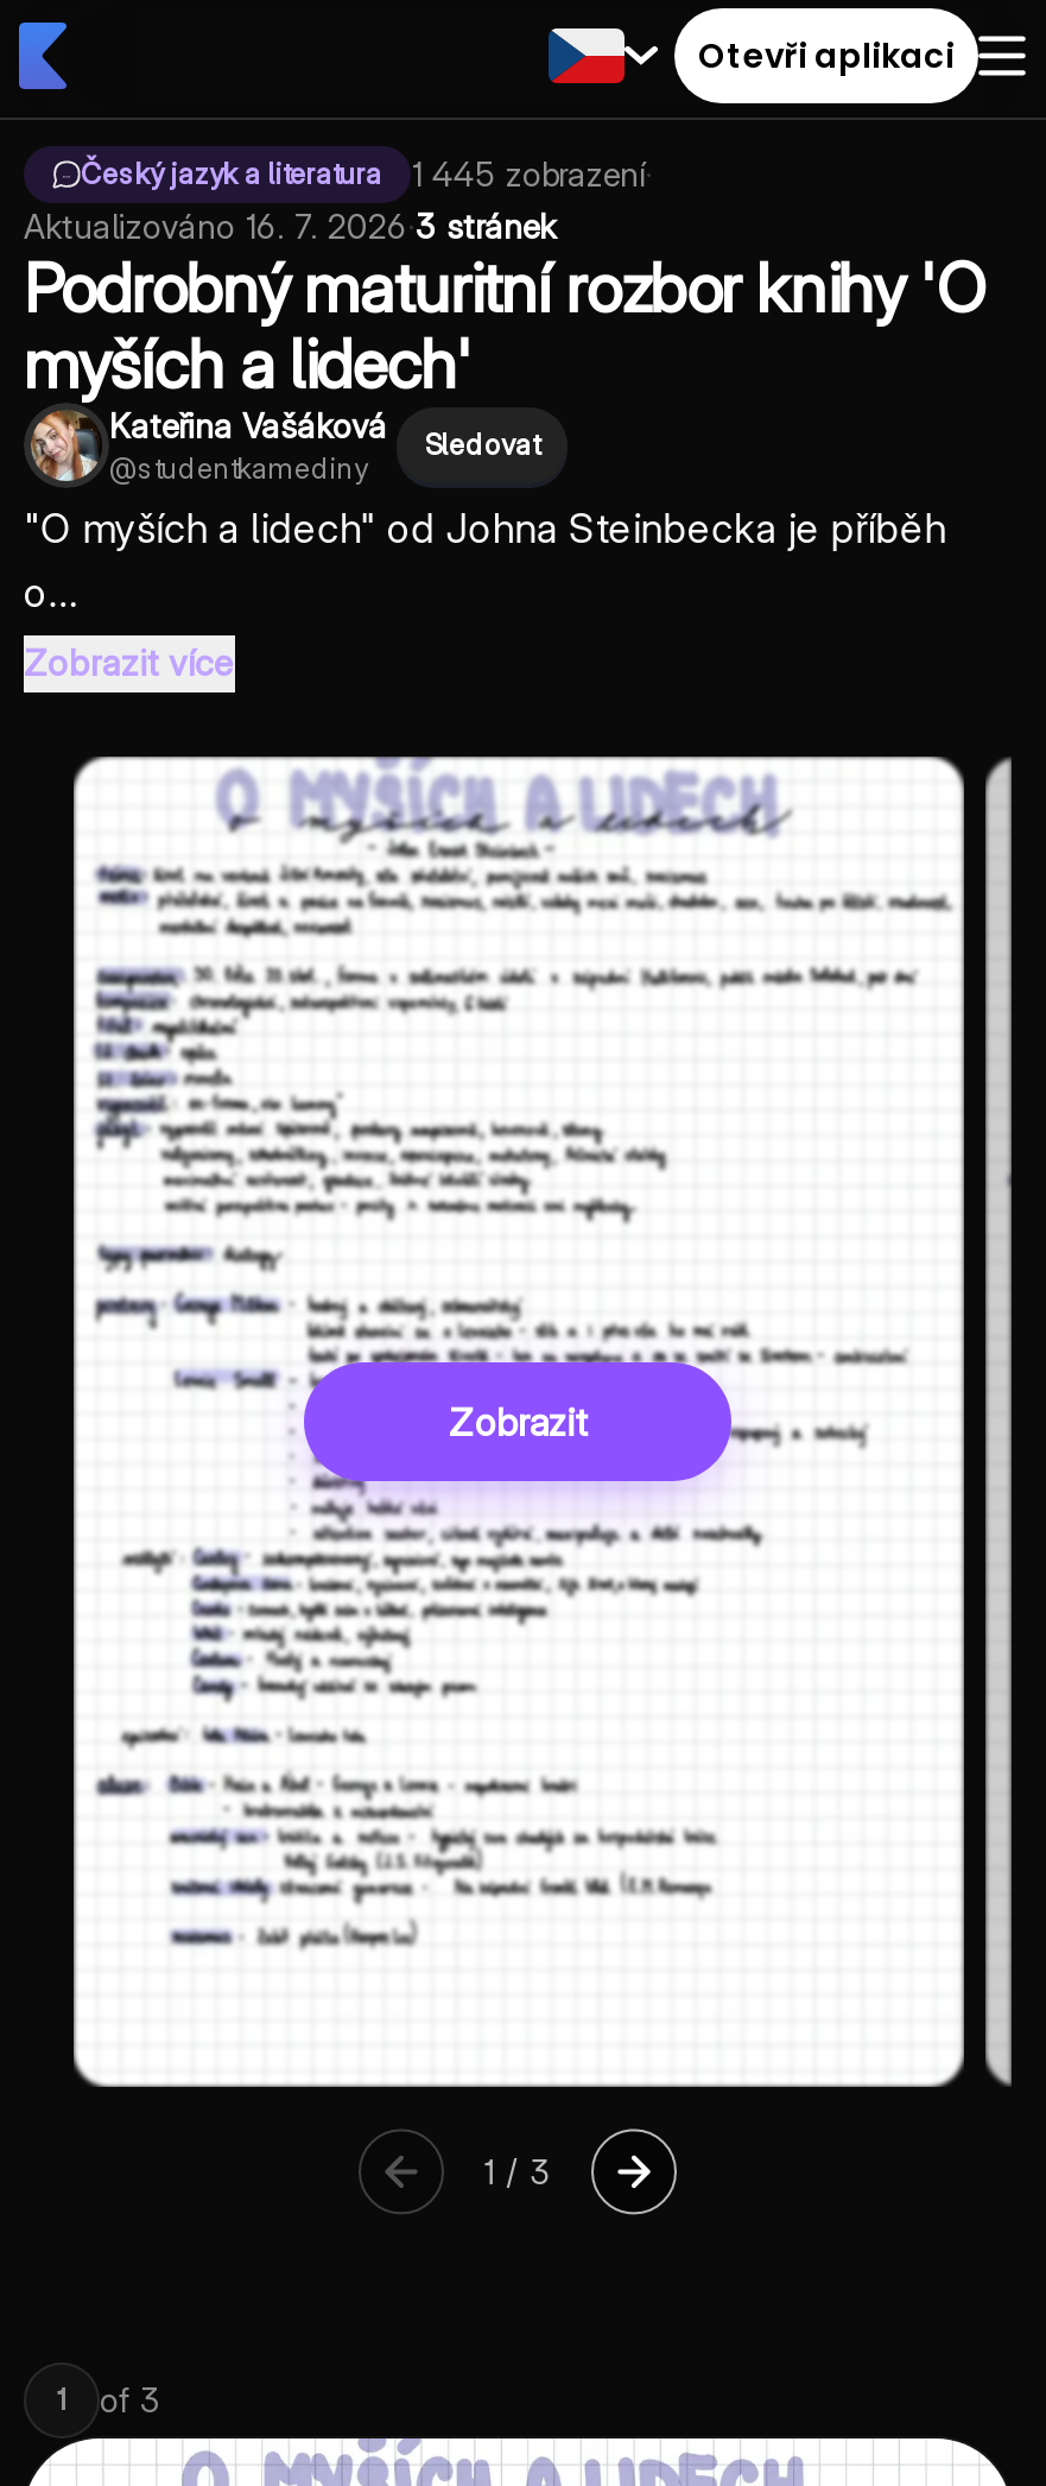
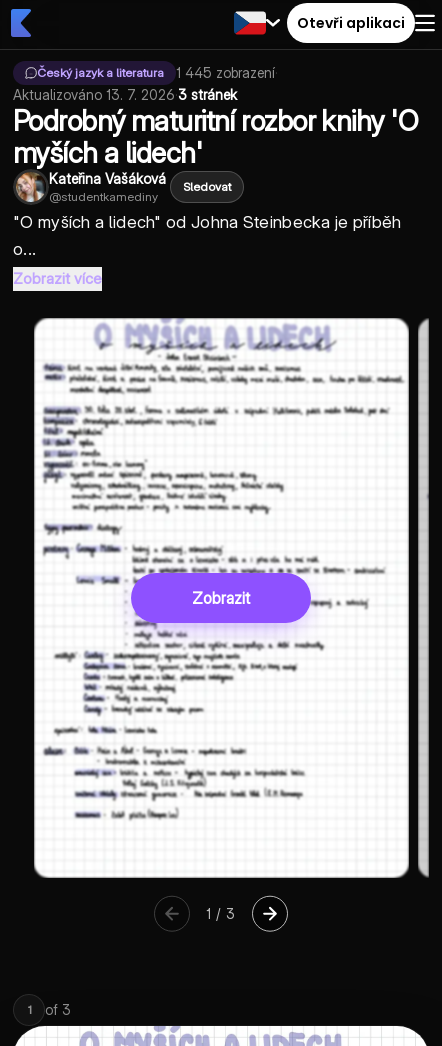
[24,205,556,246] Aktualizováno 16. 7. 2026 · 3 stránek -> [13,86,237,103] Aktualizováno 13. 7. 2026 · 3 stránek

